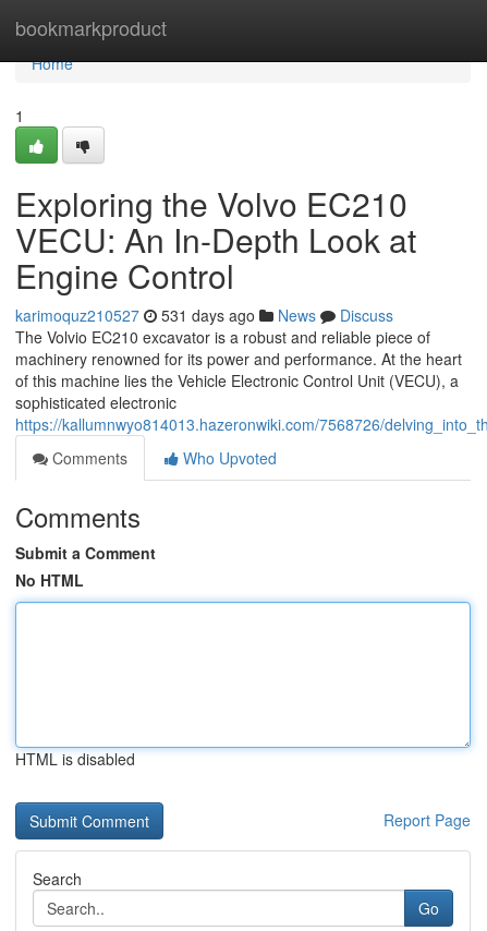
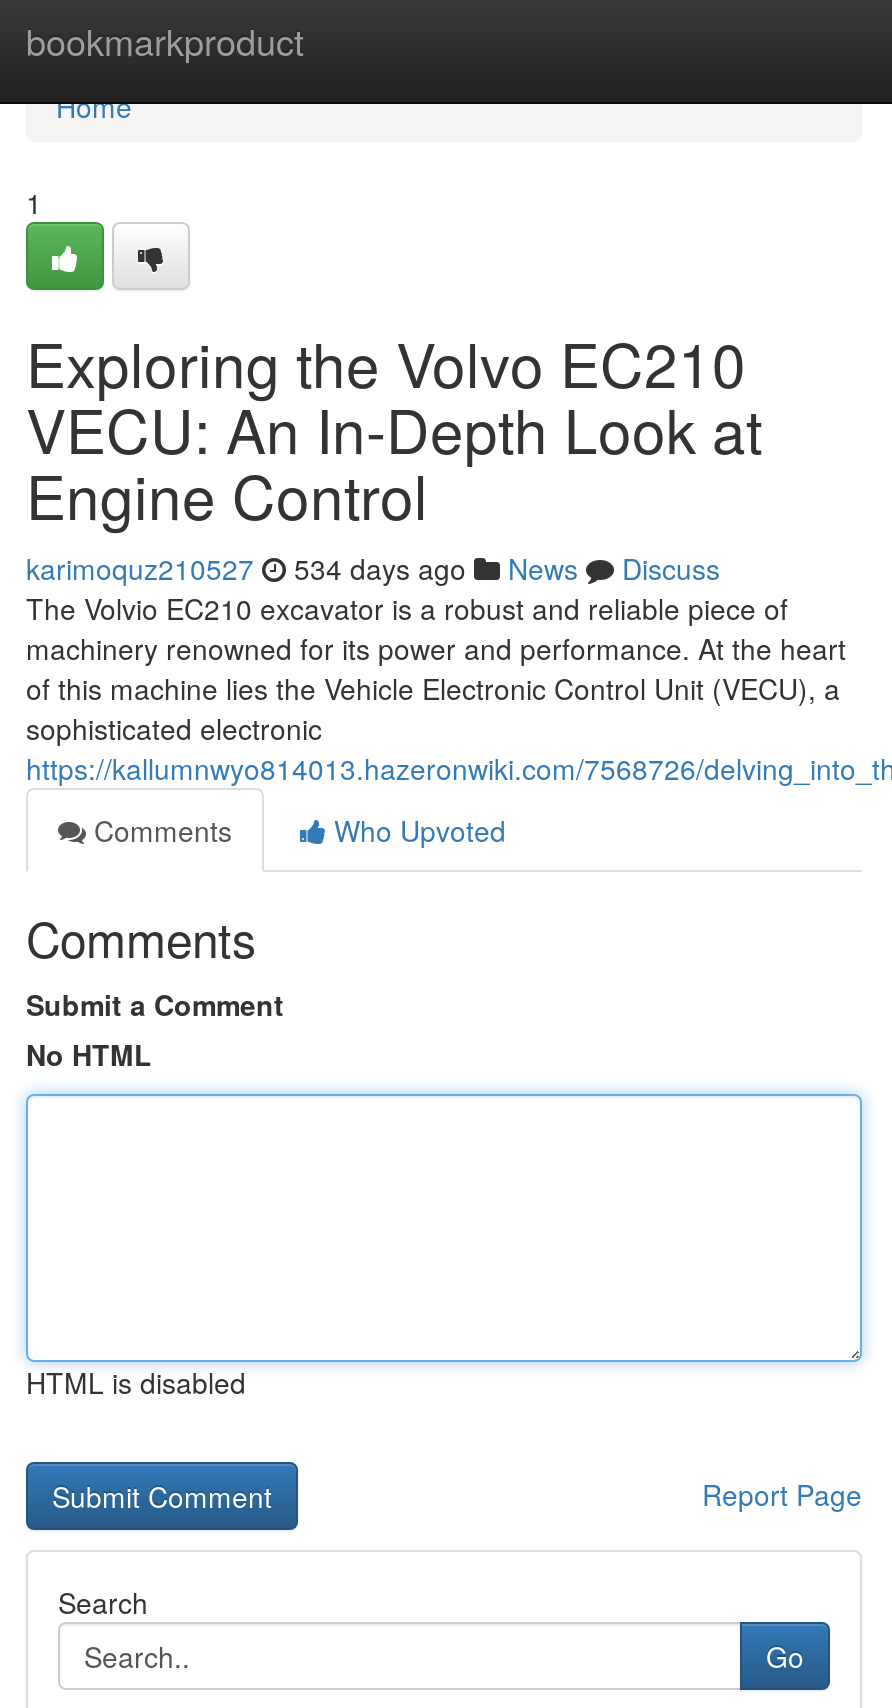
[15,304,393,326] karimoquz210527 531 days ago News Discuss -> [26,548,720,588] karimoquz210527 534 days ago News Discuss

